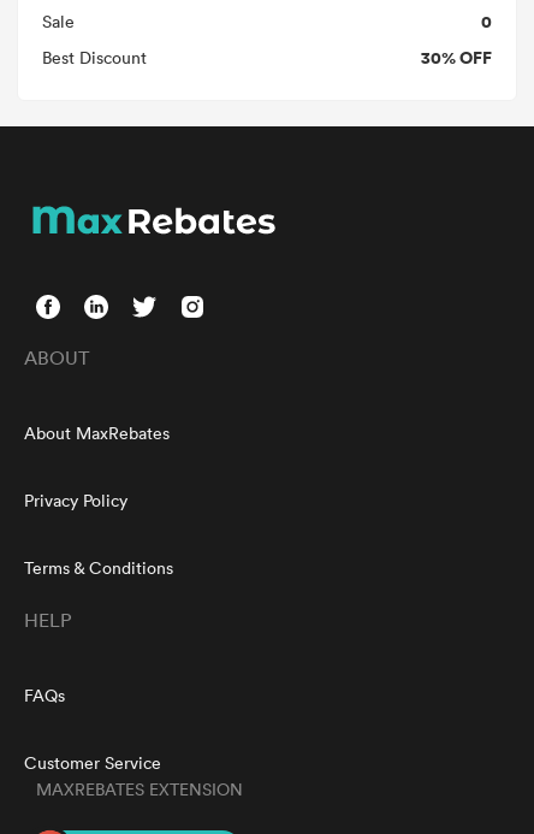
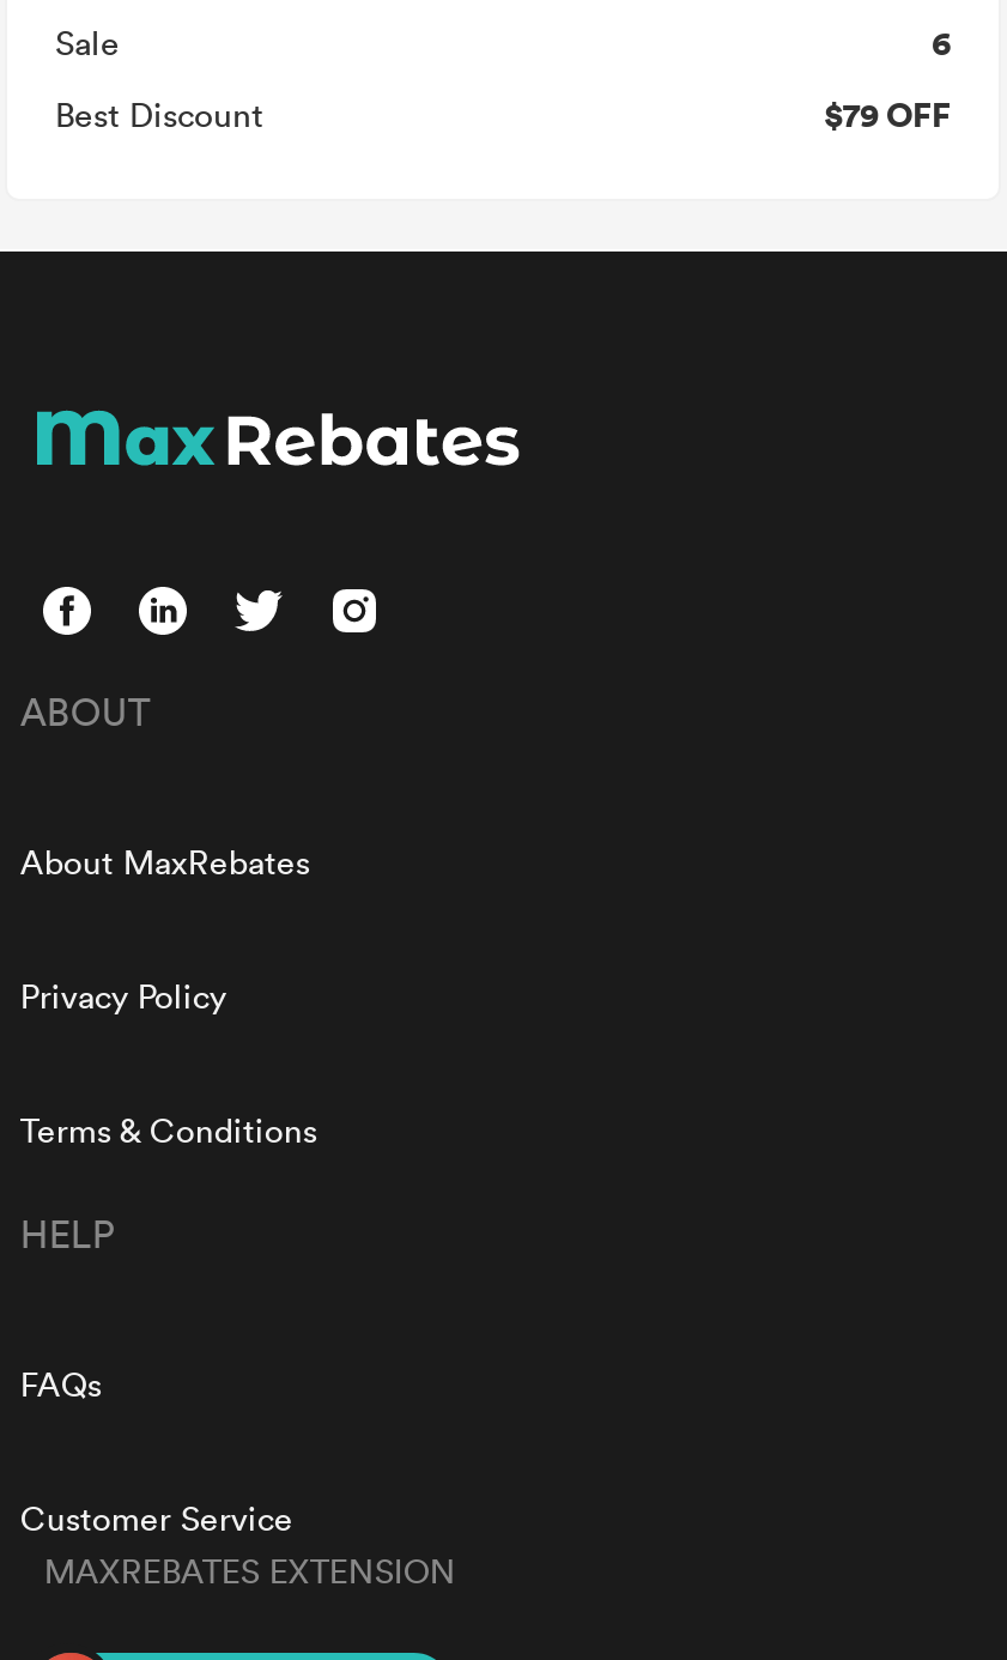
[481,8,492,34] 0 -> [932,17,951,67] 6
[421,45,492,70] 30% OFF -> [824,89,951,139] $79 OFF

